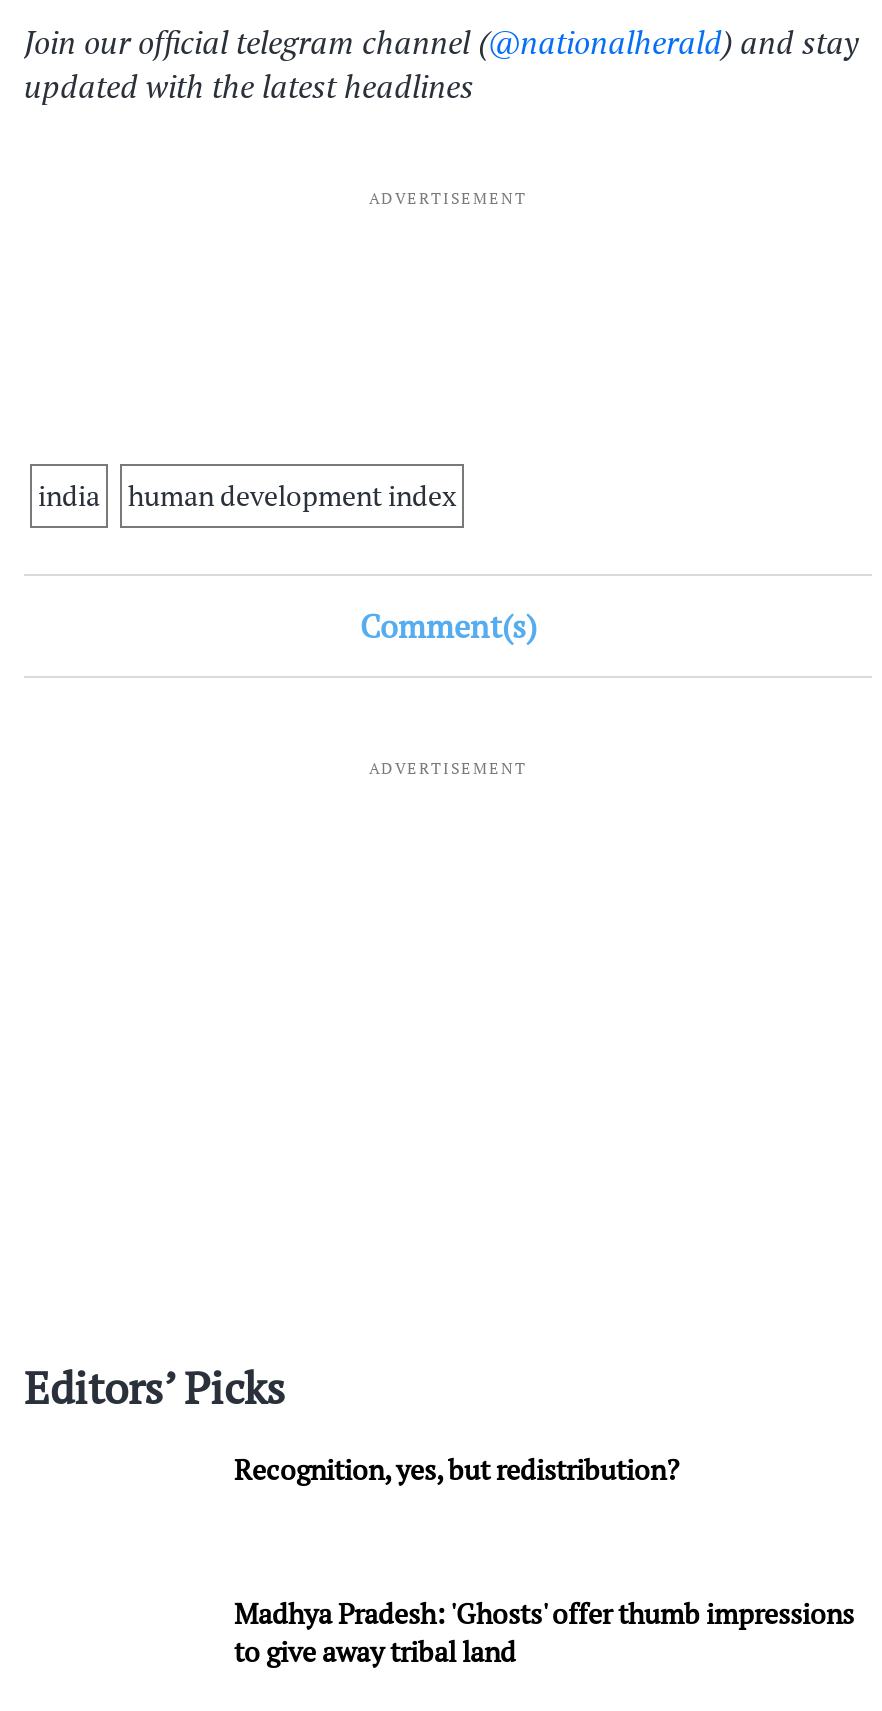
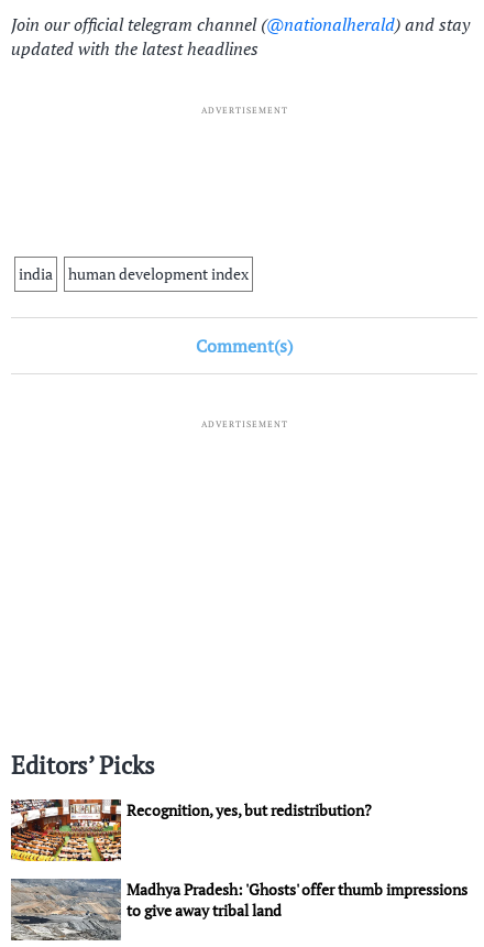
none -> [10,798,122,862] [image]
none -> [10,878,122,941] [image]

